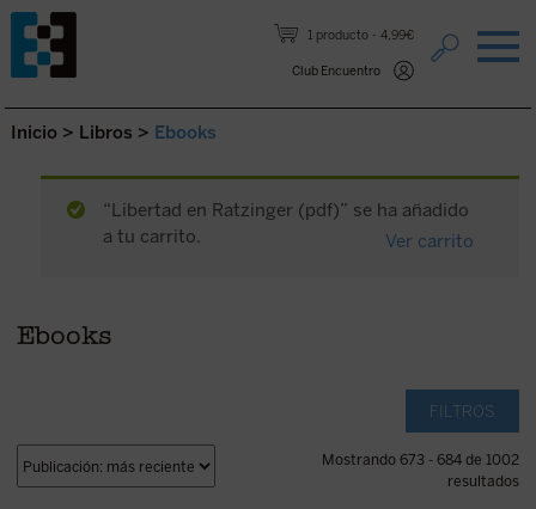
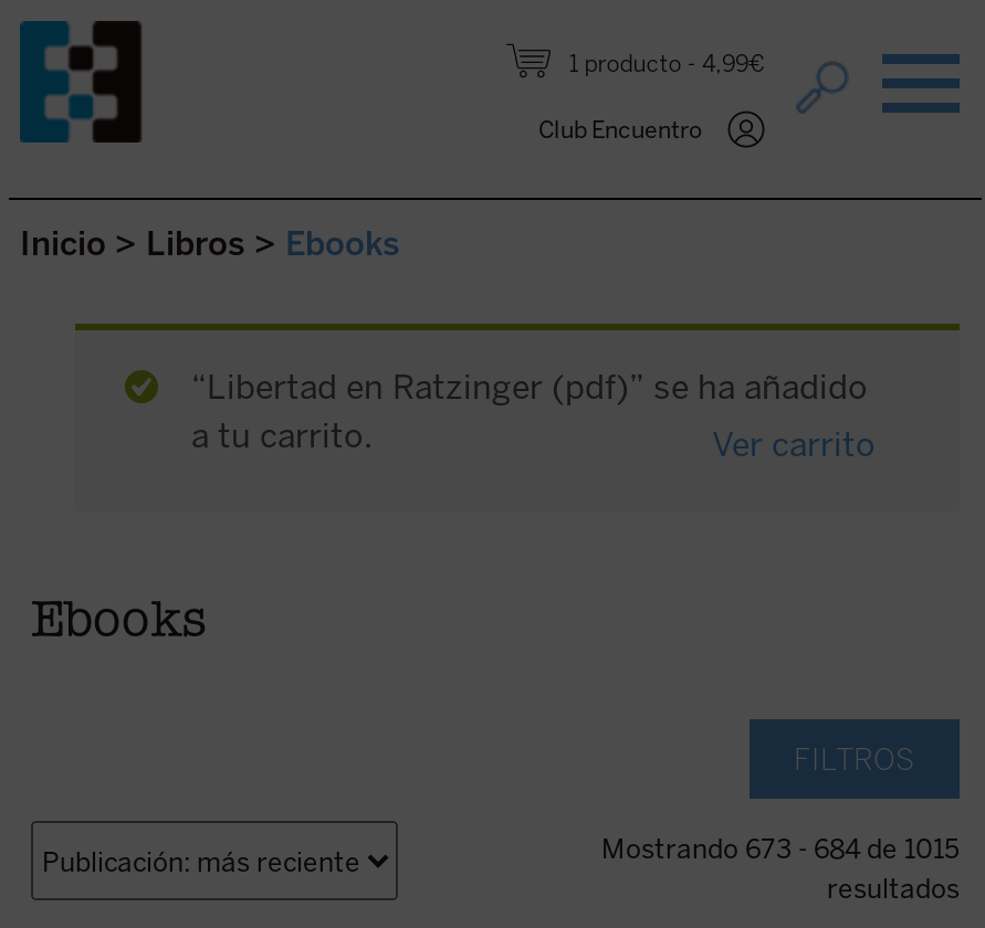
[322,452,519,468] Mostrando 673 - 684 de 1002 -> [601,834,960,865] Mostrando 673 - 684 de 1015

